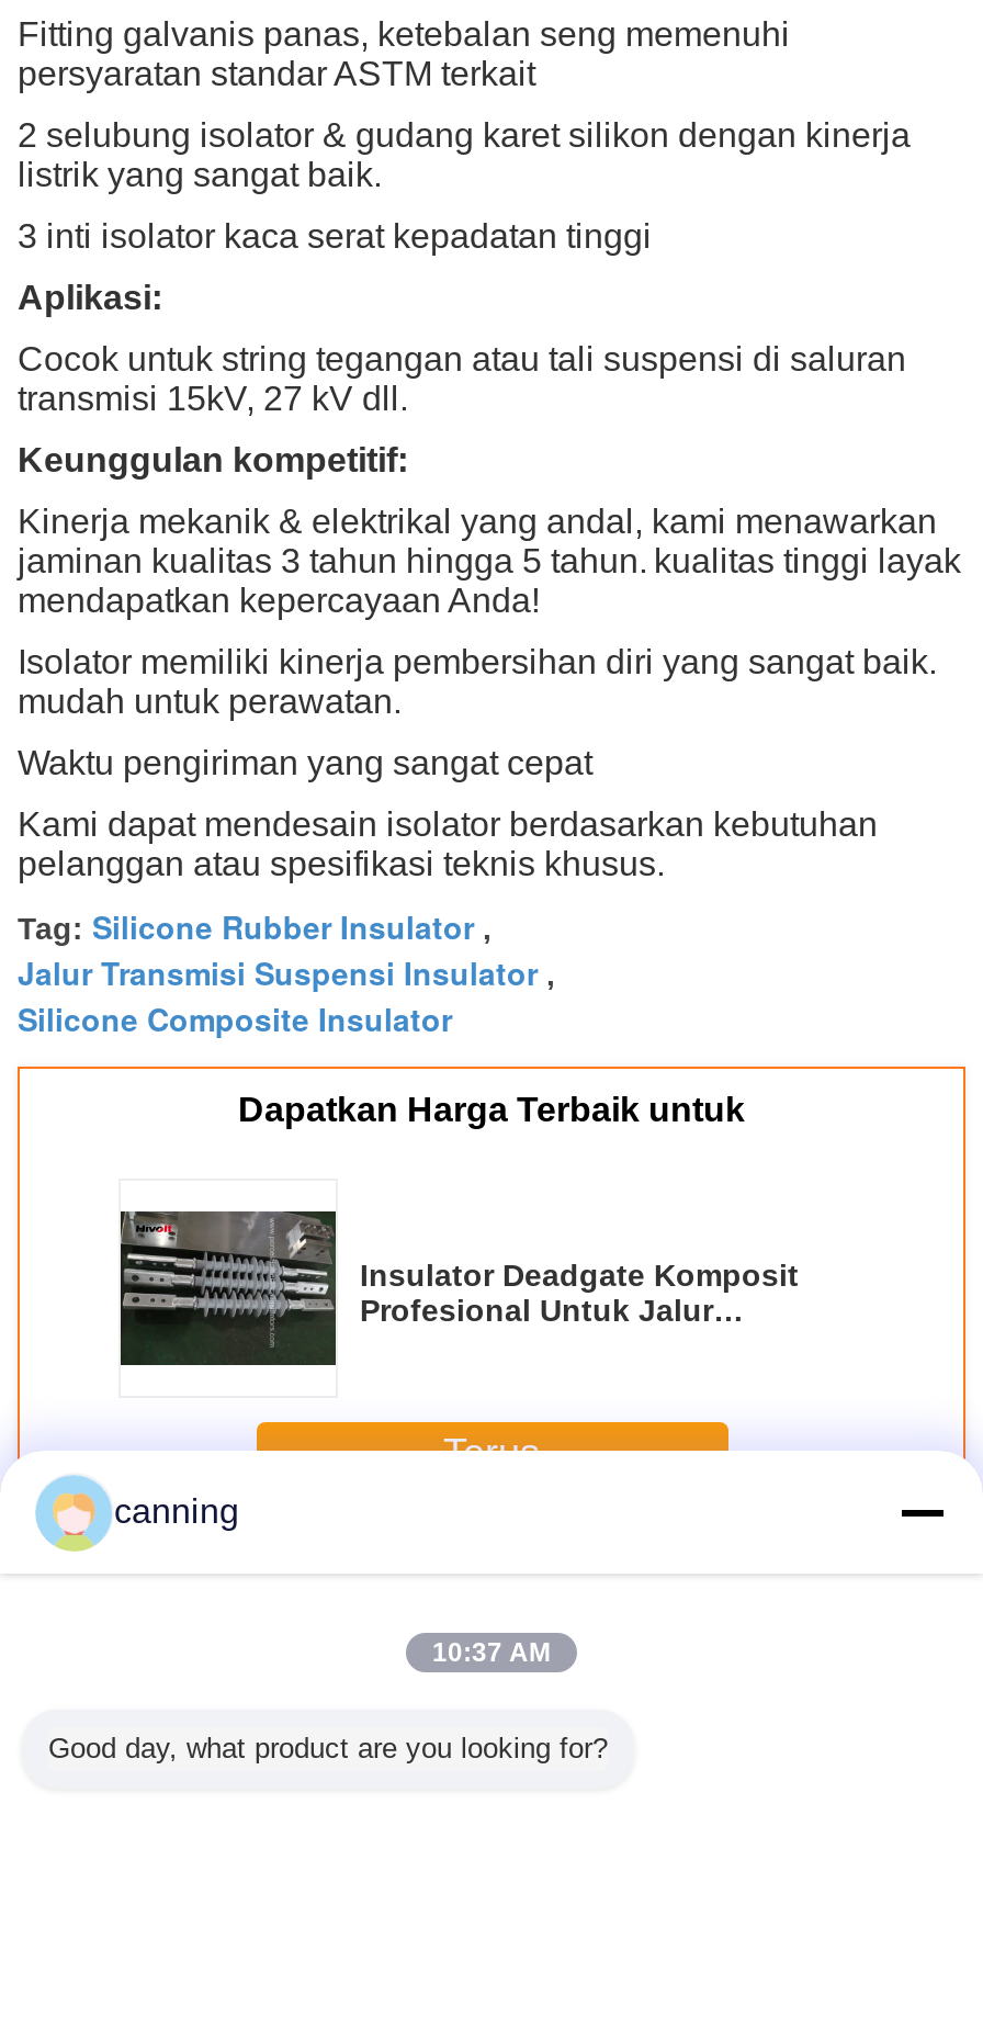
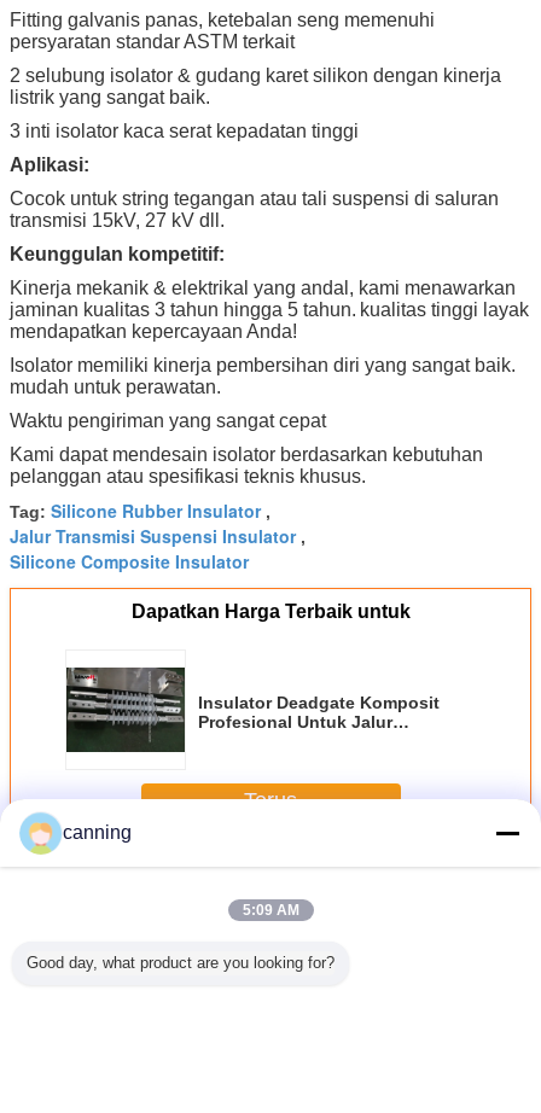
[432,1637,551,1668] 10:37 AM -> [242,902,299,919] 5:09 AM

